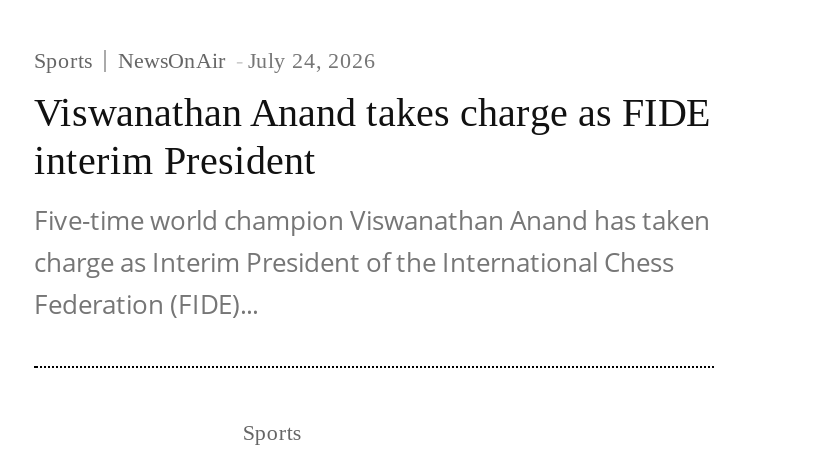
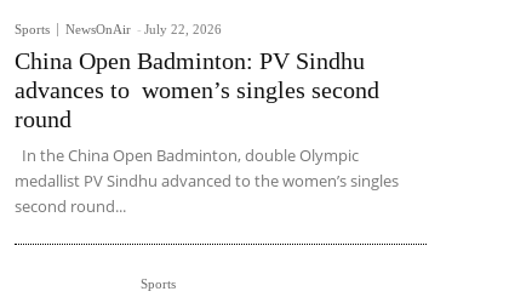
[34,48,710,182] NewsOnAir - July 24, 2026 | Viswanathan Anand takes charge as FIDE | interim President -> [15,22,379,132] NewsOnAir - July 22, 2026 | China Open Badminton: PV Sindhu | advances to women’s singles second | round
[34,202,710,322] Five-time world champion Viswanathan Anand has taken | charge as Interim President of the International Chess | Federation (FIDE)... -> [15,144,399,217] In the China Open Badminton, double Olympic | medallist PV Sindhu advanced to the women’s singles | second round...

